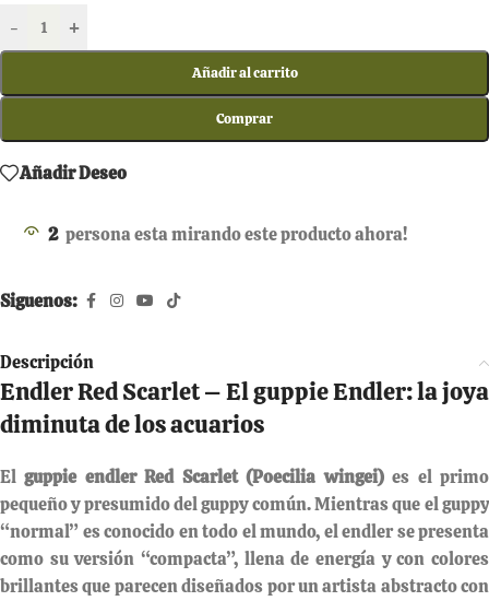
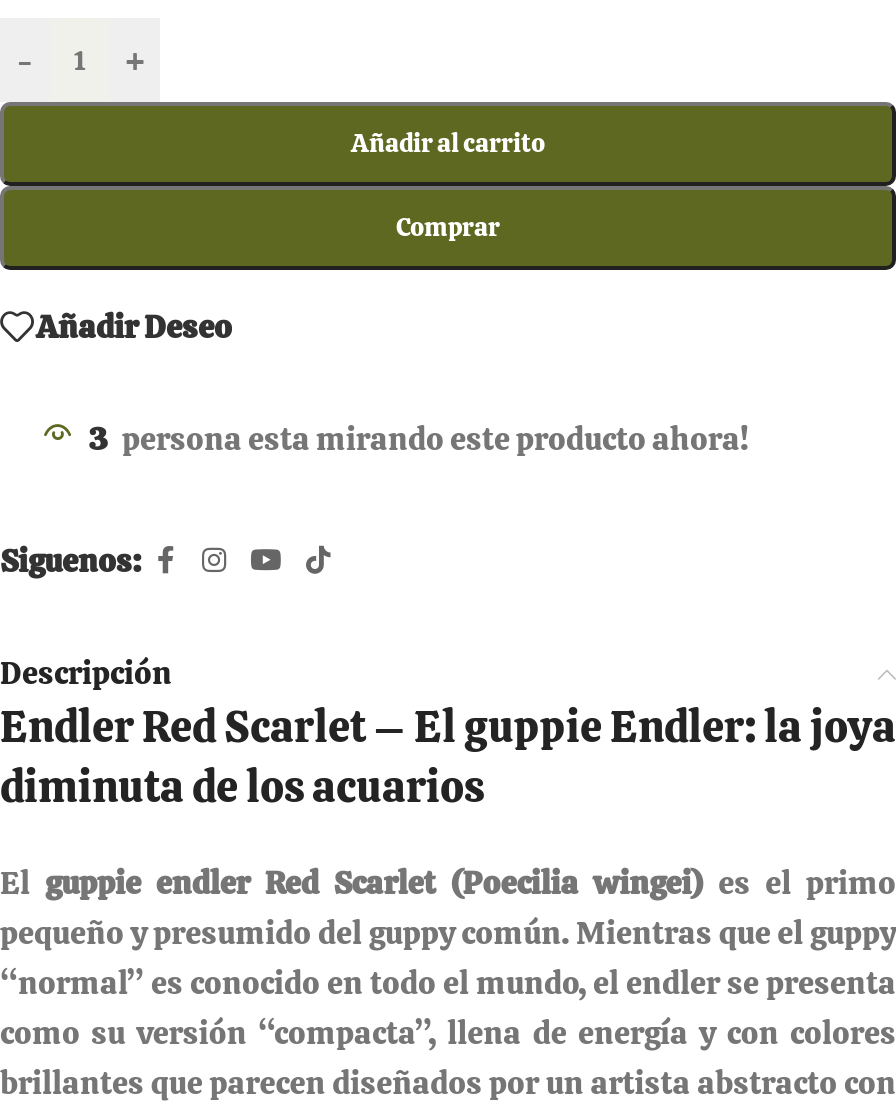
[48,223,407,246] 2 persona esta mirando este producto ahora! -> [88,418,748,460] 3 persona esta mirando este producto ahora!

